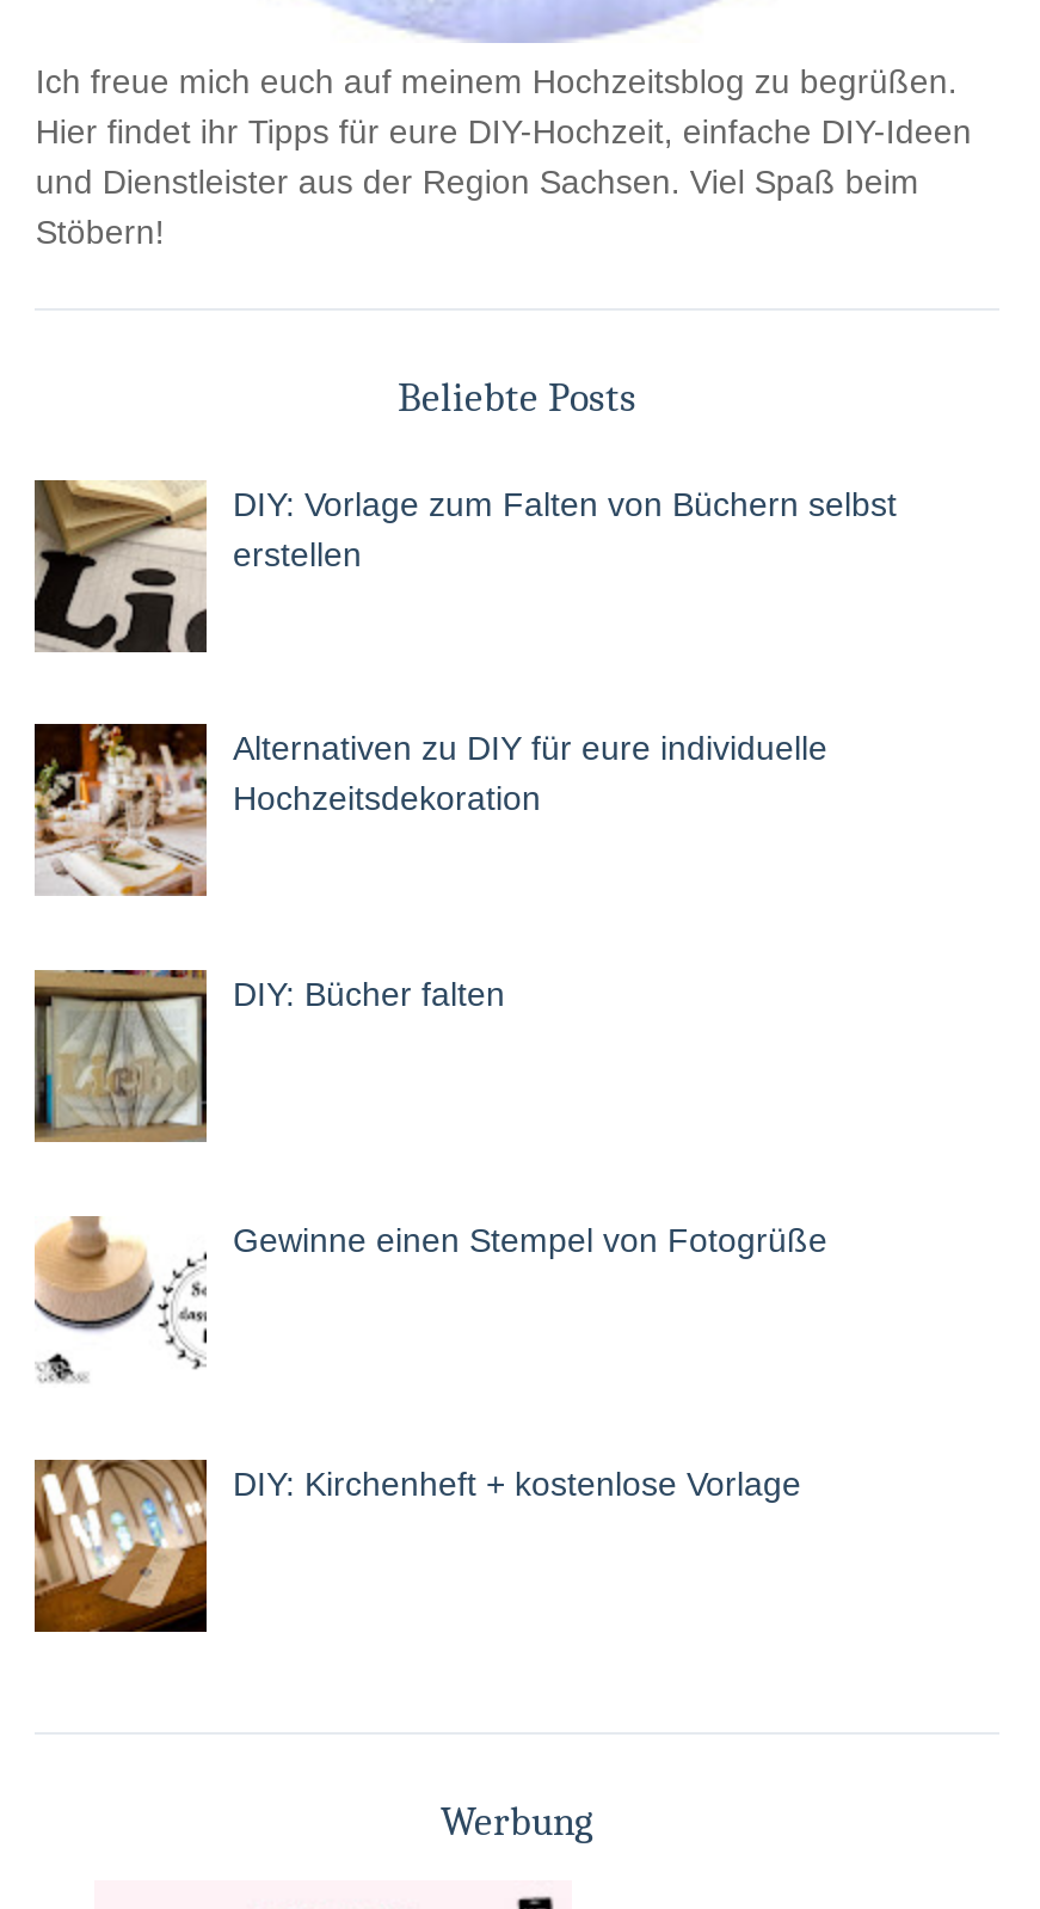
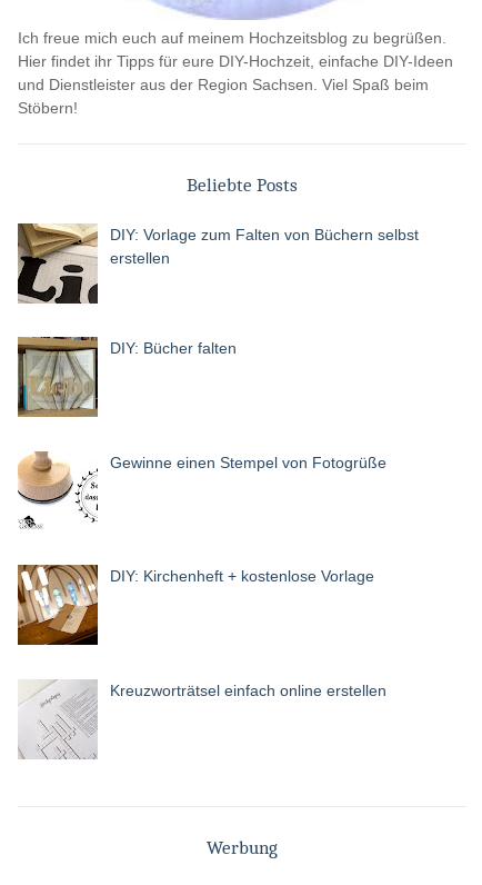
[35,722,827,896] [image] | Alternativen zu DIY für eure individuelle | Hochzeitsdekoration -> none
moved [32,965,827,1503] -> [17,335,386,585]: [image] | DIY: Bücher falten | Gewinne einen Stempel von Fotogrüße | DIY: Kirchenheft + kostenlose Vorlage
moved [30,1455,211,1634] -> [16,563,100,646]: [image]
none -> [18,679,386,759] [image] | Kreuzworträtsel einfach online erstellen

